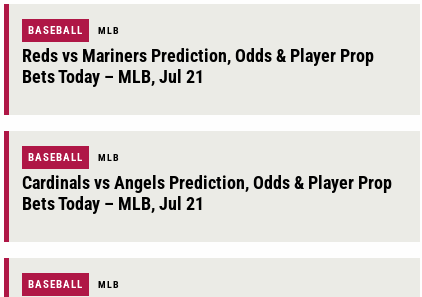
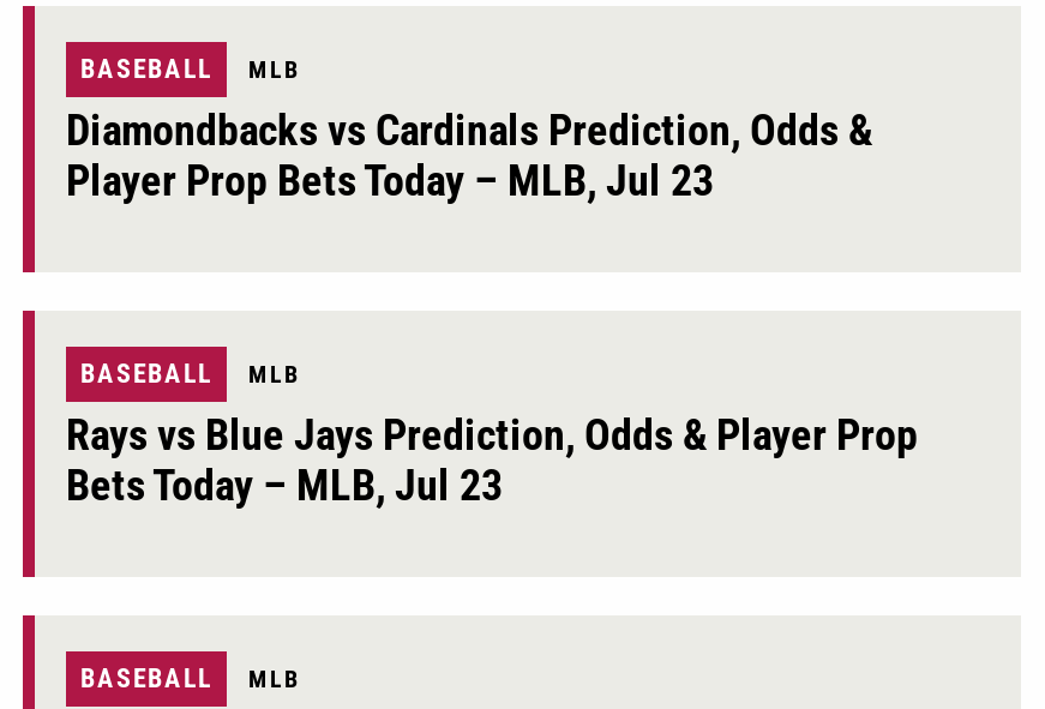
[22,45,374,87] Reds vs Mariners Prediction, Odds & Player Prop | Bets Today – MLB, Jul 21 -> [66,104,872,205] Diamondbacks vs Cardinals Prediction, Odds & | Player Prop Bets Today – MLB, Jul 23
[22,172,392,214] Cardinals vs Angels Prediction, Odds & Player Prop | Bets Today – MLB, Jul 21 -> [66,409,918,510] Rays vs Blue Jays Prediction, Odds & Player Prop | Bets Today – MLB, Jul 23

